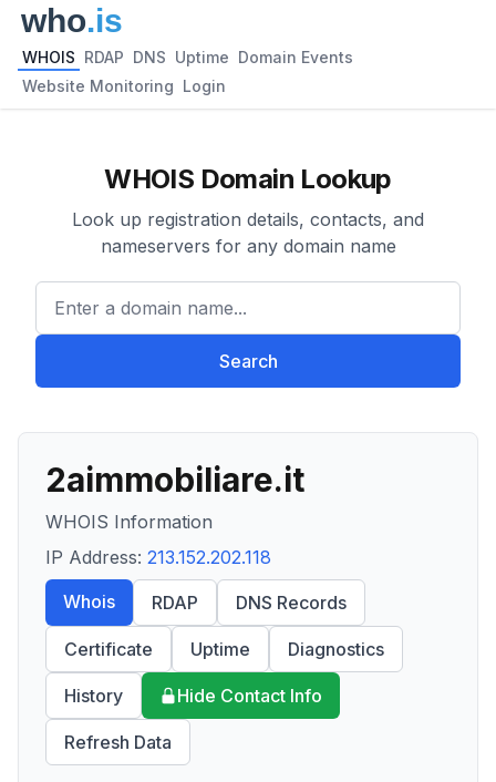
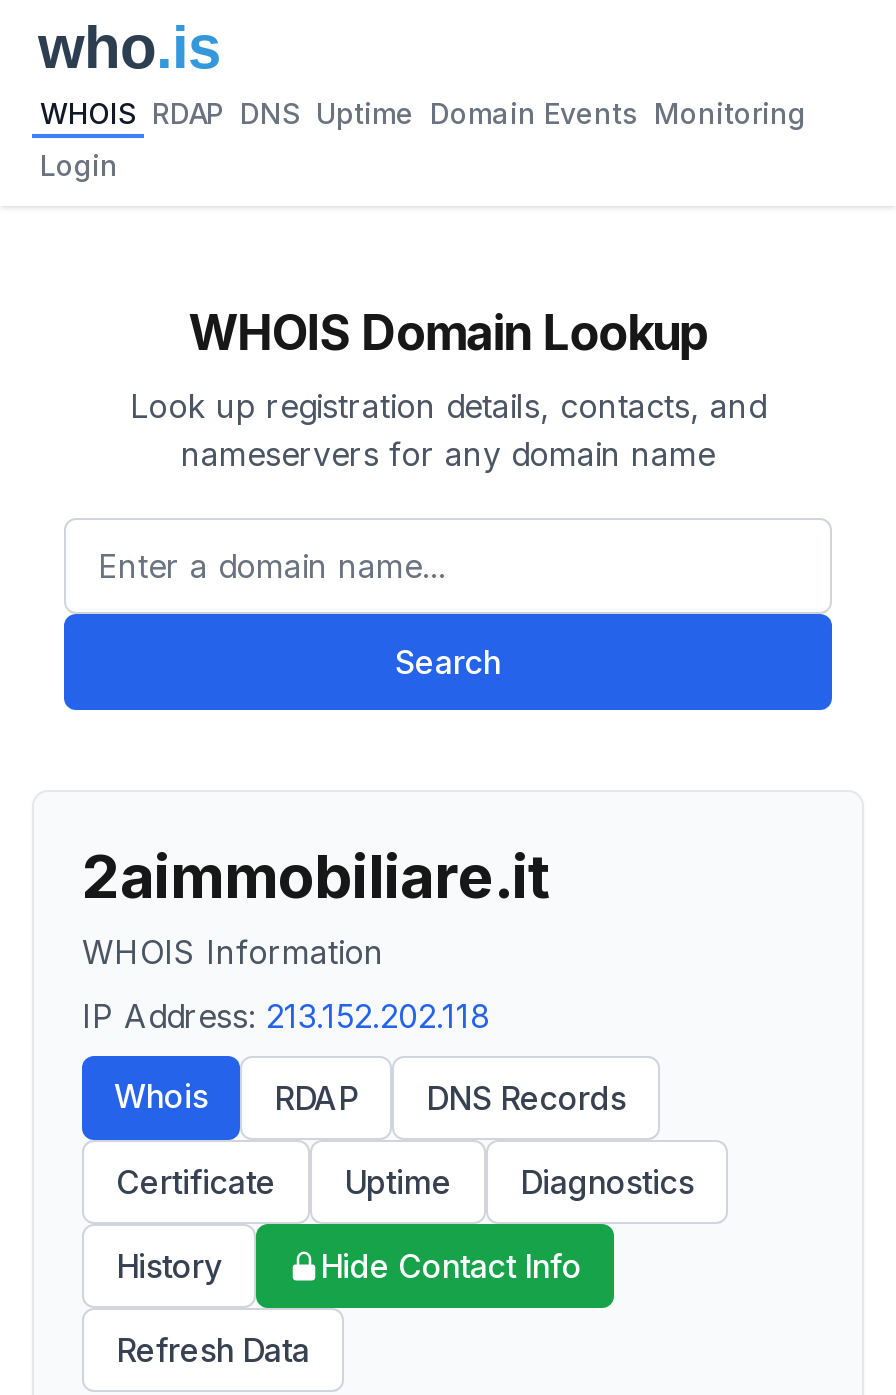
[22,48,353,66] WHOIS RDAP DNS Uptime Domain Events -> [40,96,806,130] WHOIS RDAP DNS Uptime Domain Events Monitoring
[22,76,226,95] Website Monitoring Login -> [40,148,118,182] Login

